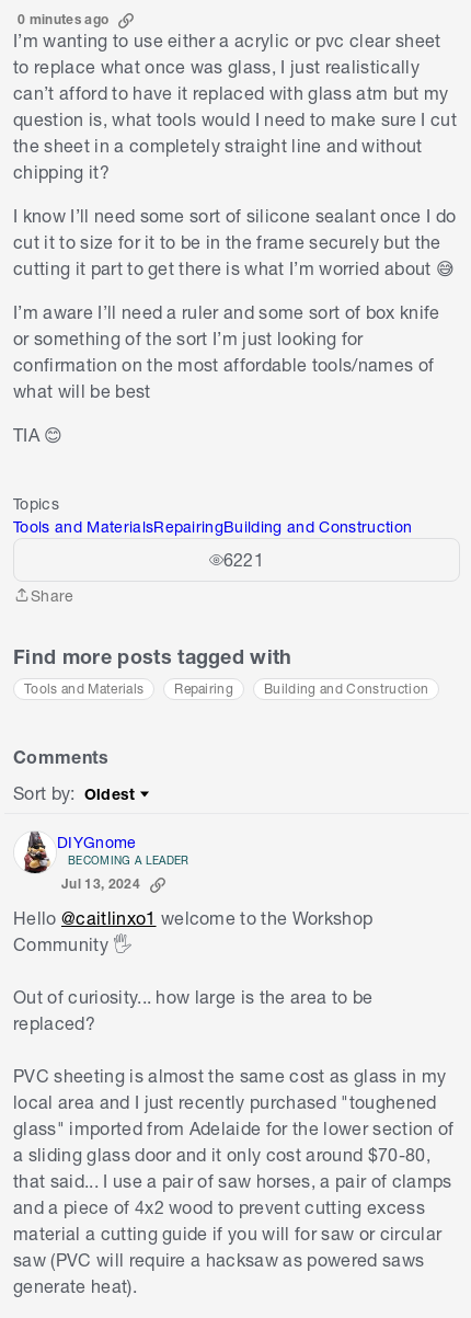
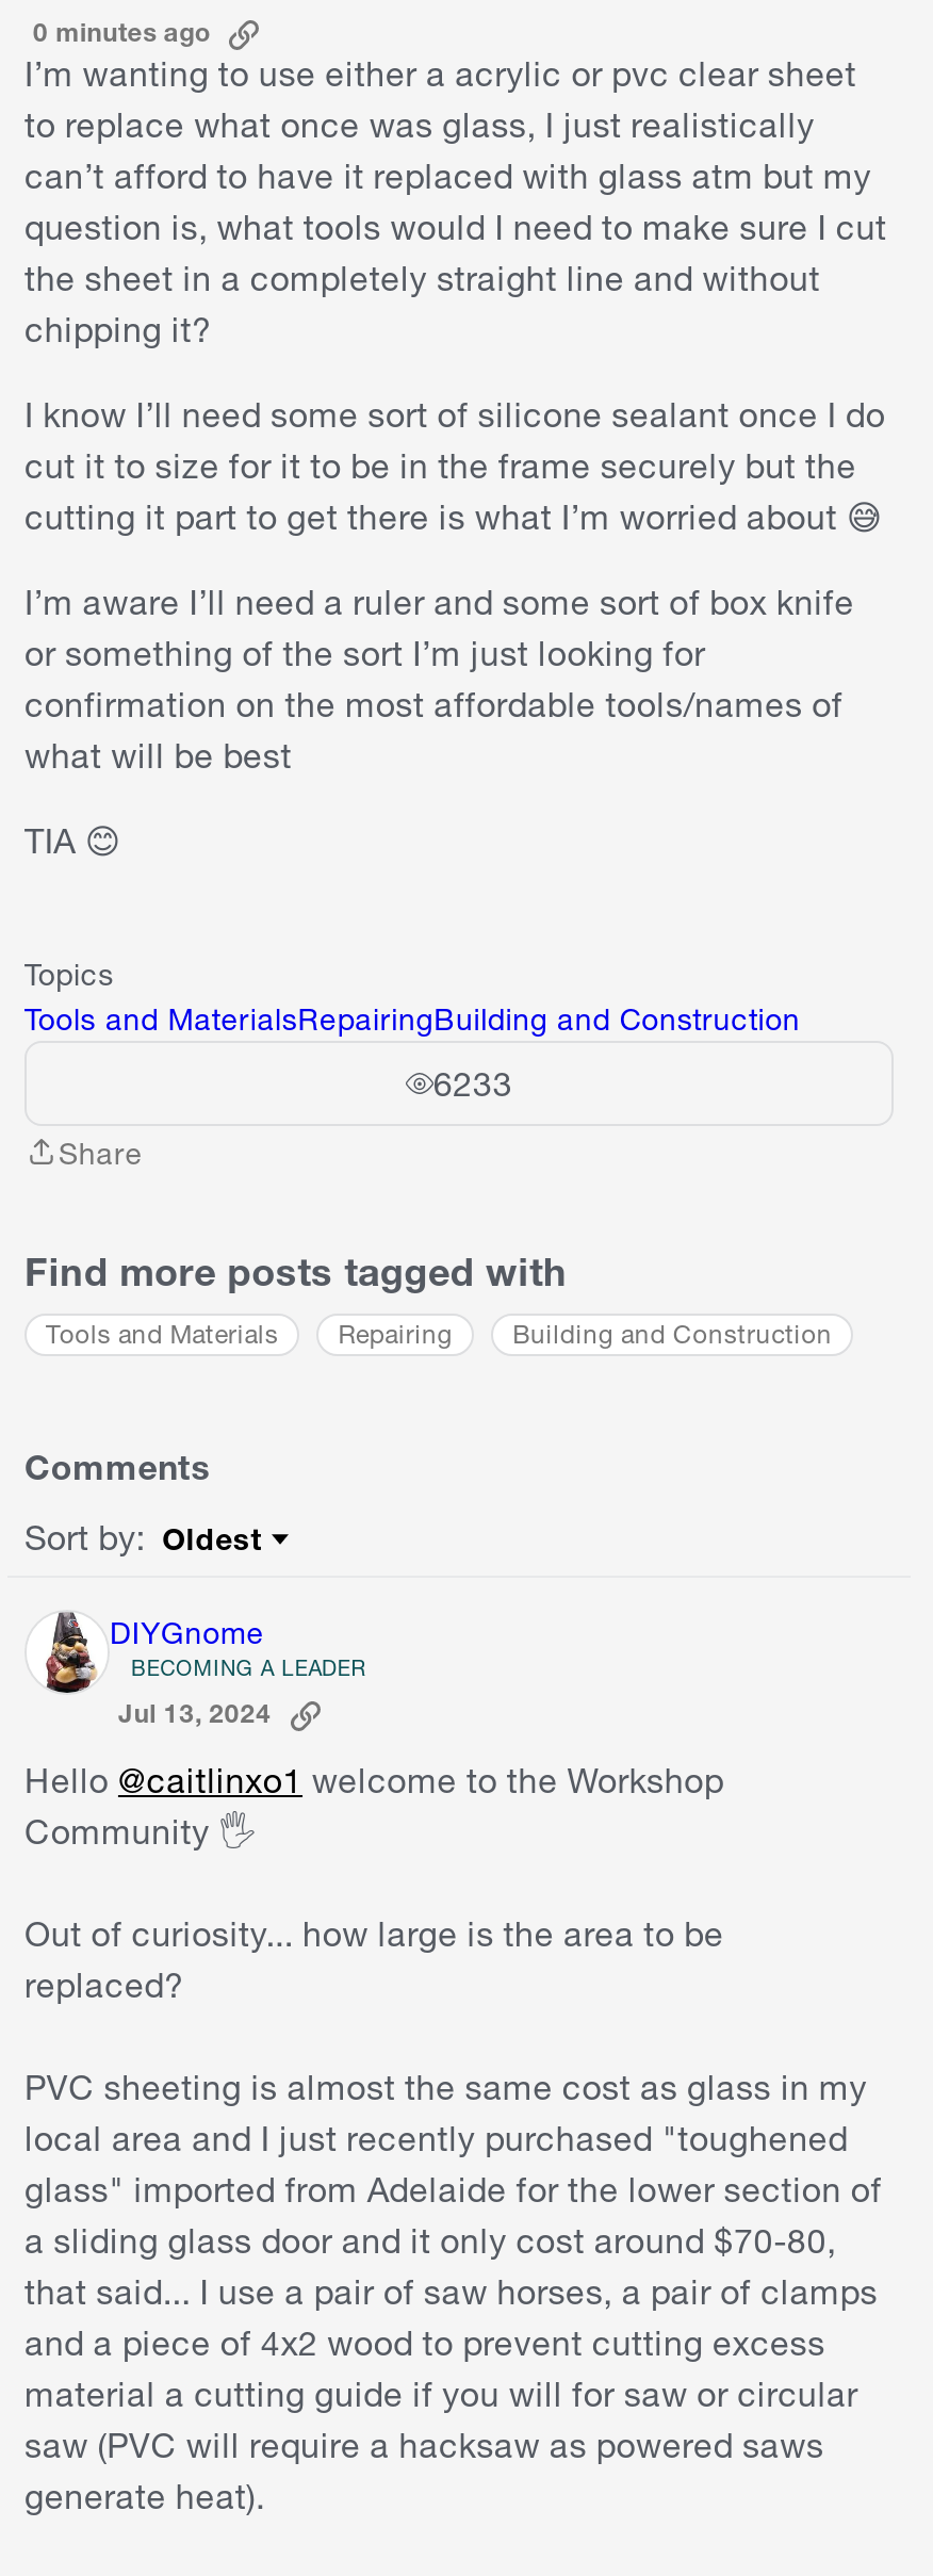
[223,549,264,570] 6221 -> [433,1063,513,1103] 6233

